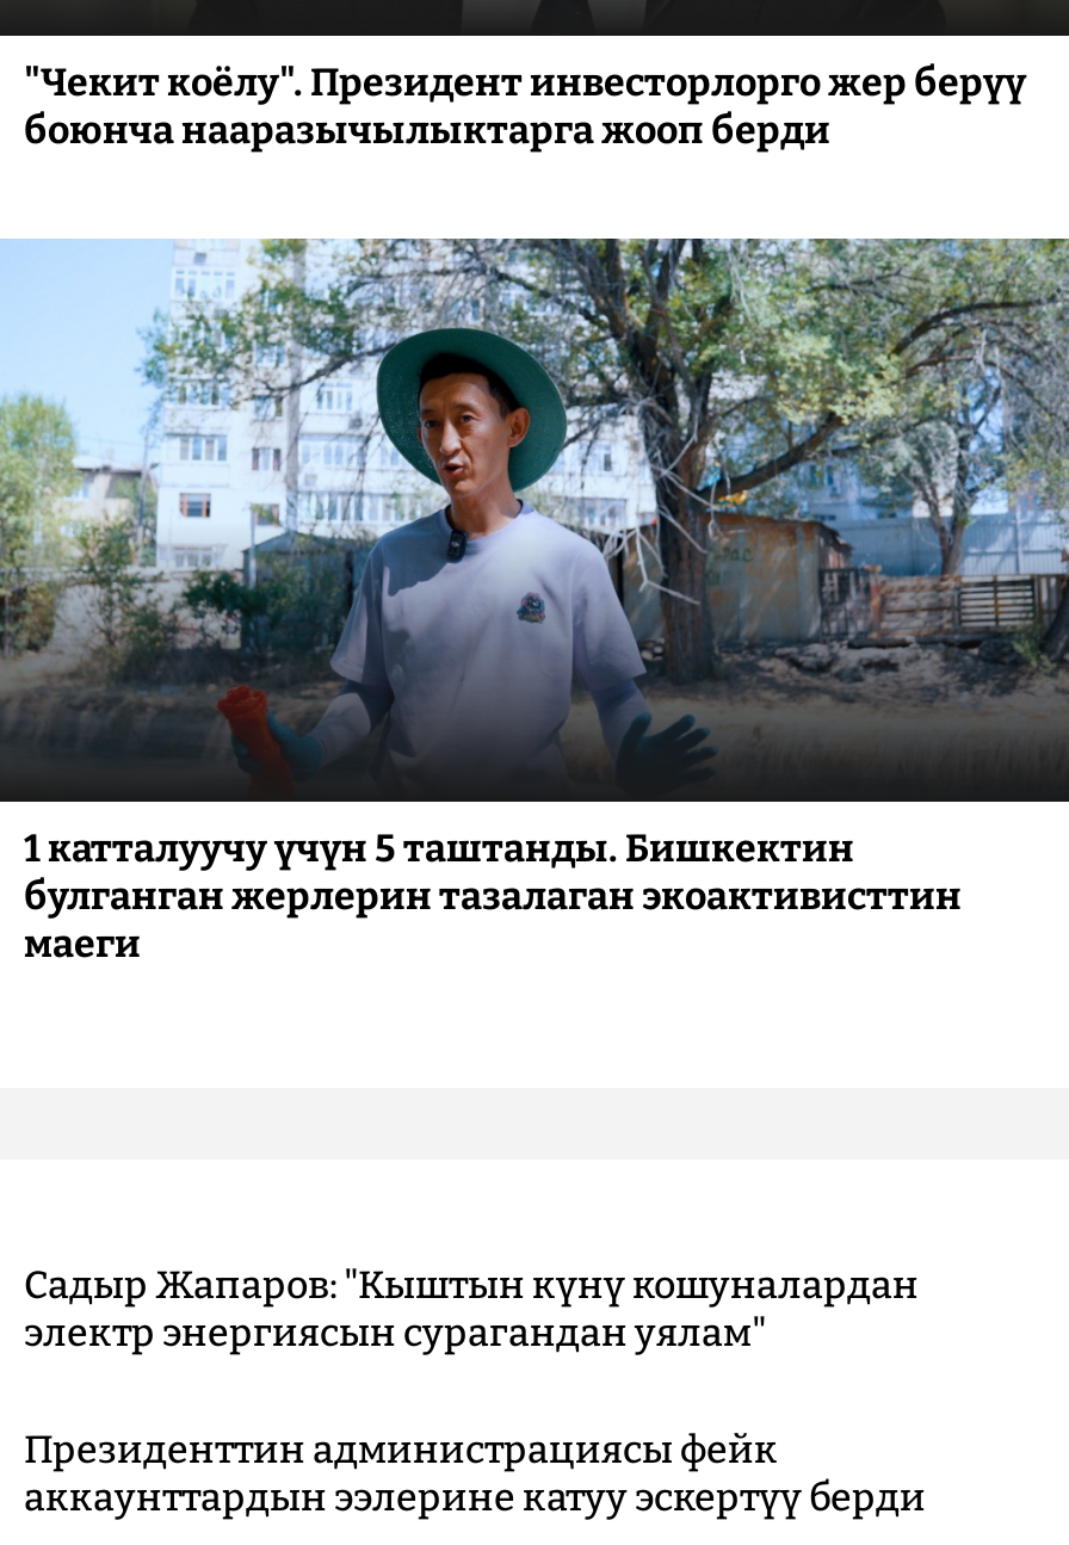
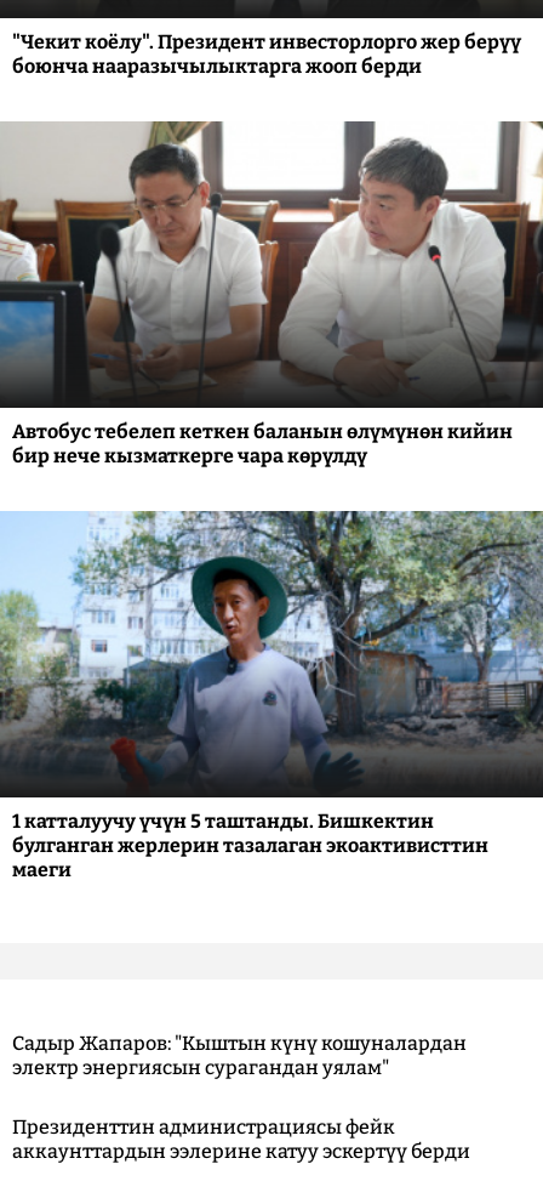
none -> [4,120,539,467] [image] | Автобус тебелеп кеткен баланын өлүмүнөн кийин | бир нече кызматкерге чара көрүлдү

